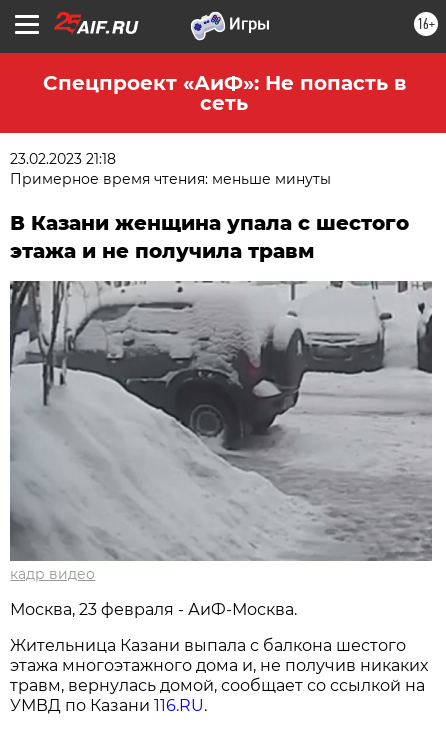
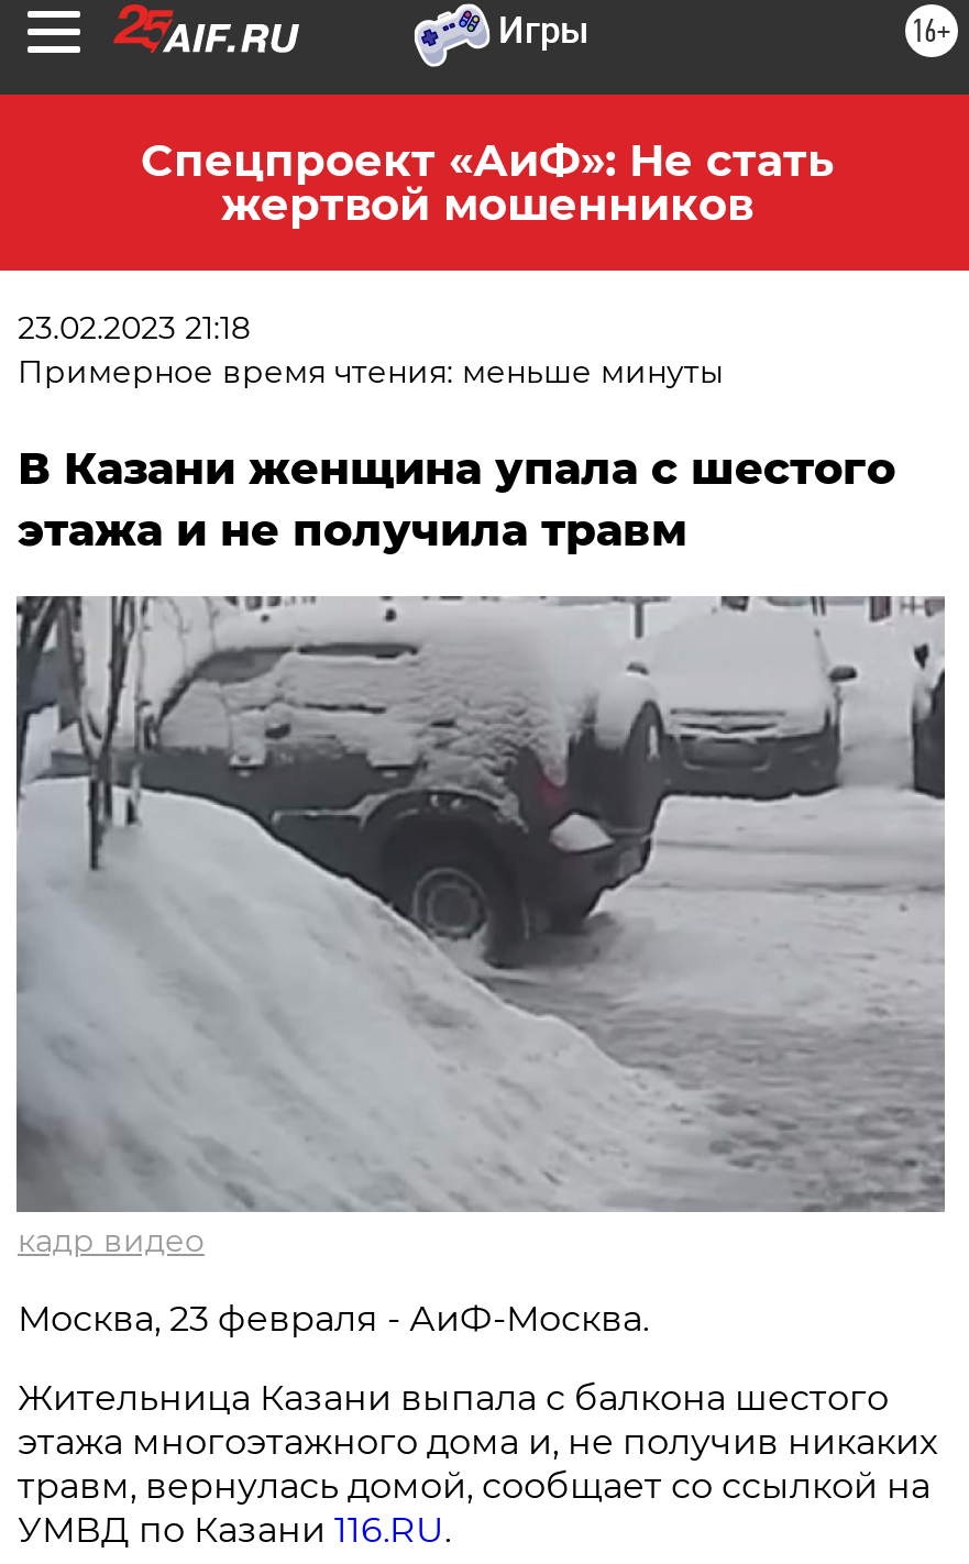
[42,71,405,115] Спецпроект «АиФ»: Не попасть в | сеть -> [141,134,834,231] Спецпроект «АиФ»: Не стать | жертвой мошенников

